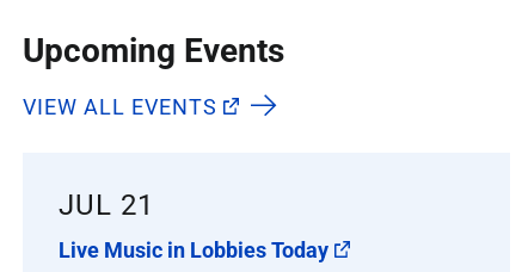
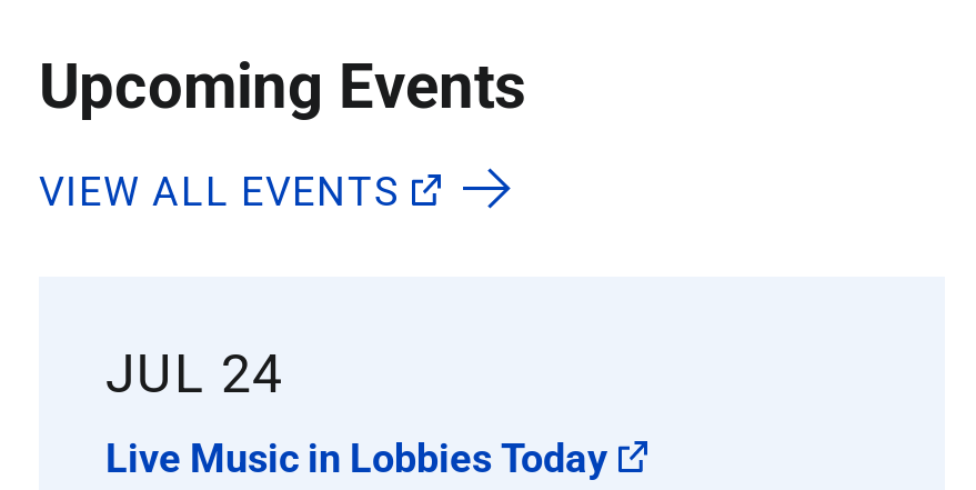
[59,188,154,222] JUL 21 -> [105,343,283,405] JUL 24

